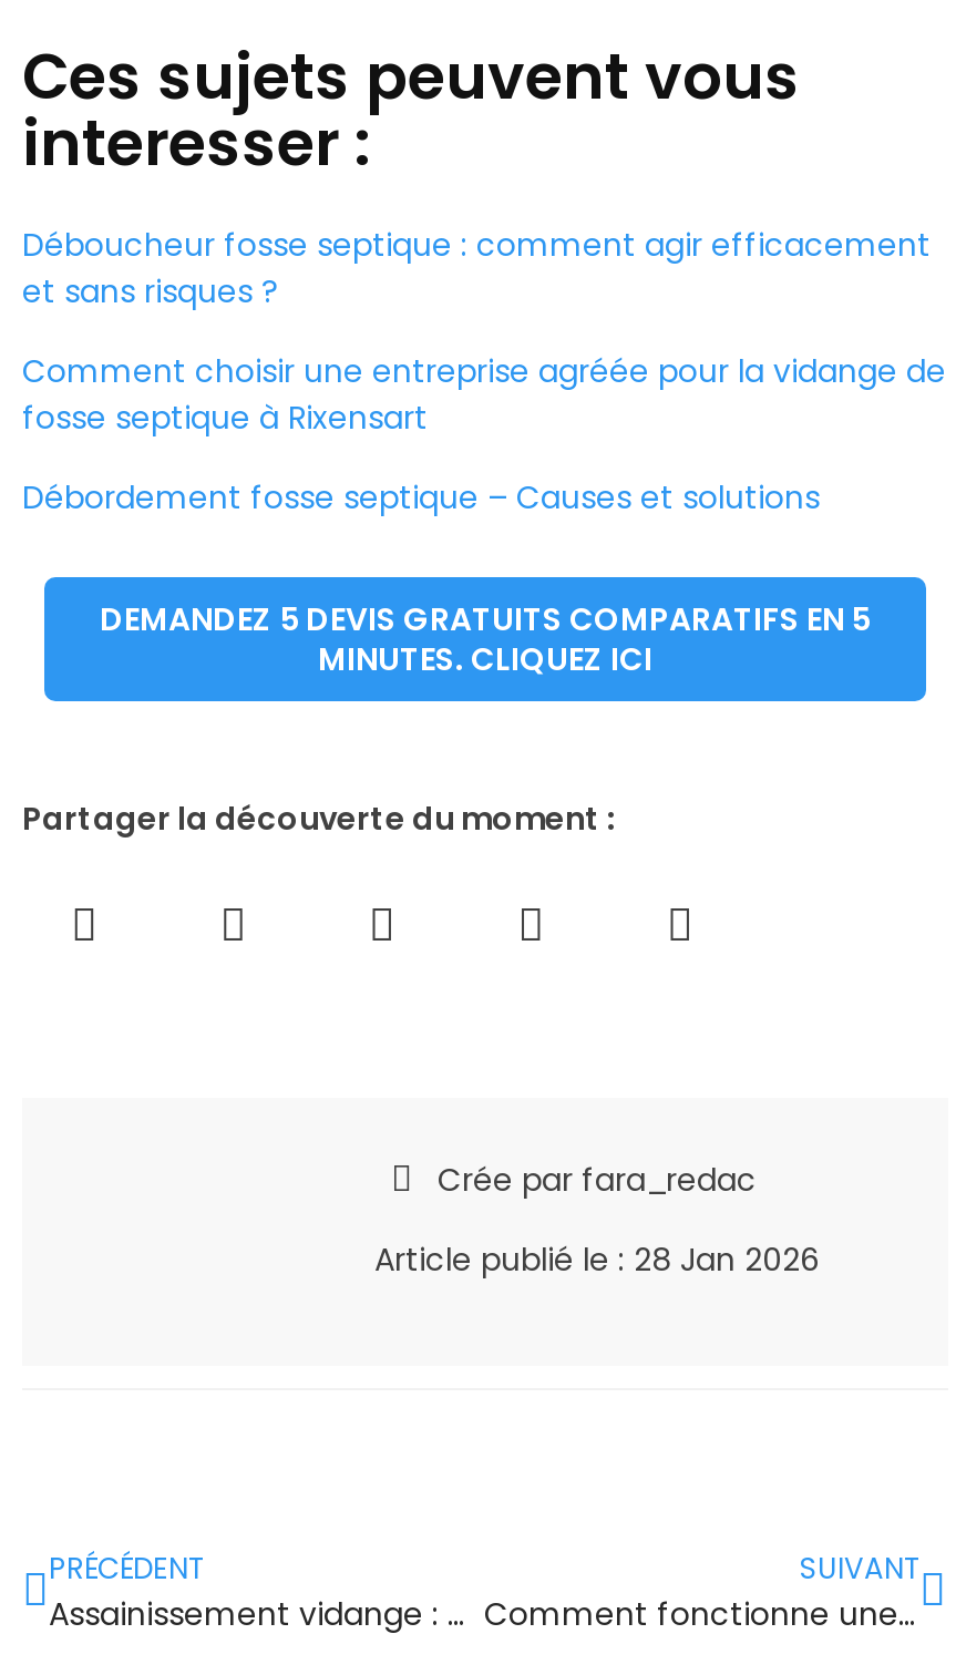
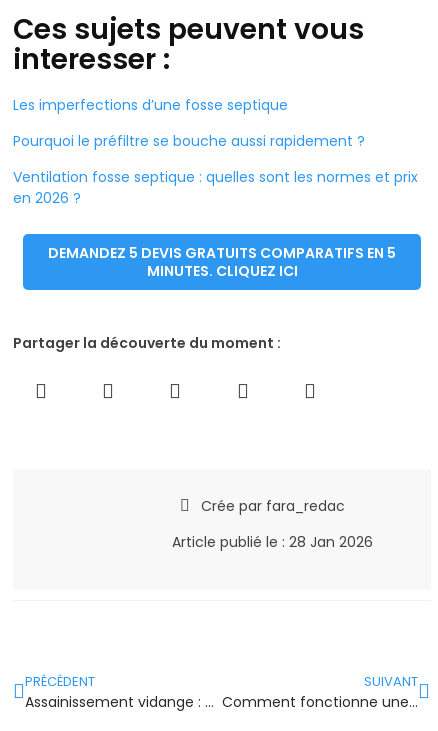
[22,222,931,313] Déboucheur fosse septique : comment agir efficacement | et sans risques ? -> [13,95,288,115] Les imperfections d’une fosse septique
[22,349,946,440] Comment choisir une entreprise agréée pour la vidange de | fosse septique à Rixensart -> [13,131,365,151] Pourquoi le préfiltre se bouche aussi rapidement ?
[22,475,820,519] Débordement fosse septique – Causes et solutions -> [13,167,418,208] Ventilation fosse septique : quelles sont les normes et prix | en 2026 ?

